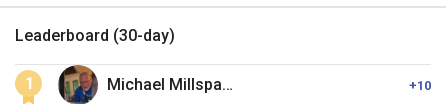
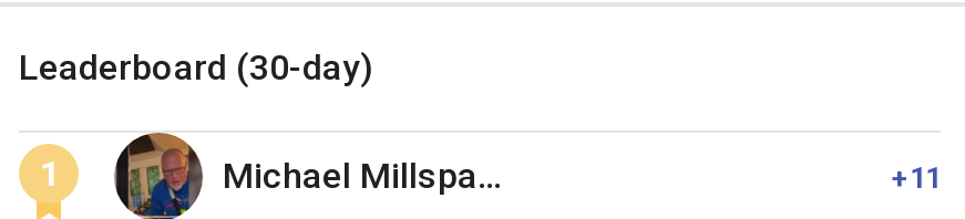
[409,77,431,92] +10 -> [892,160,941,194] +11

